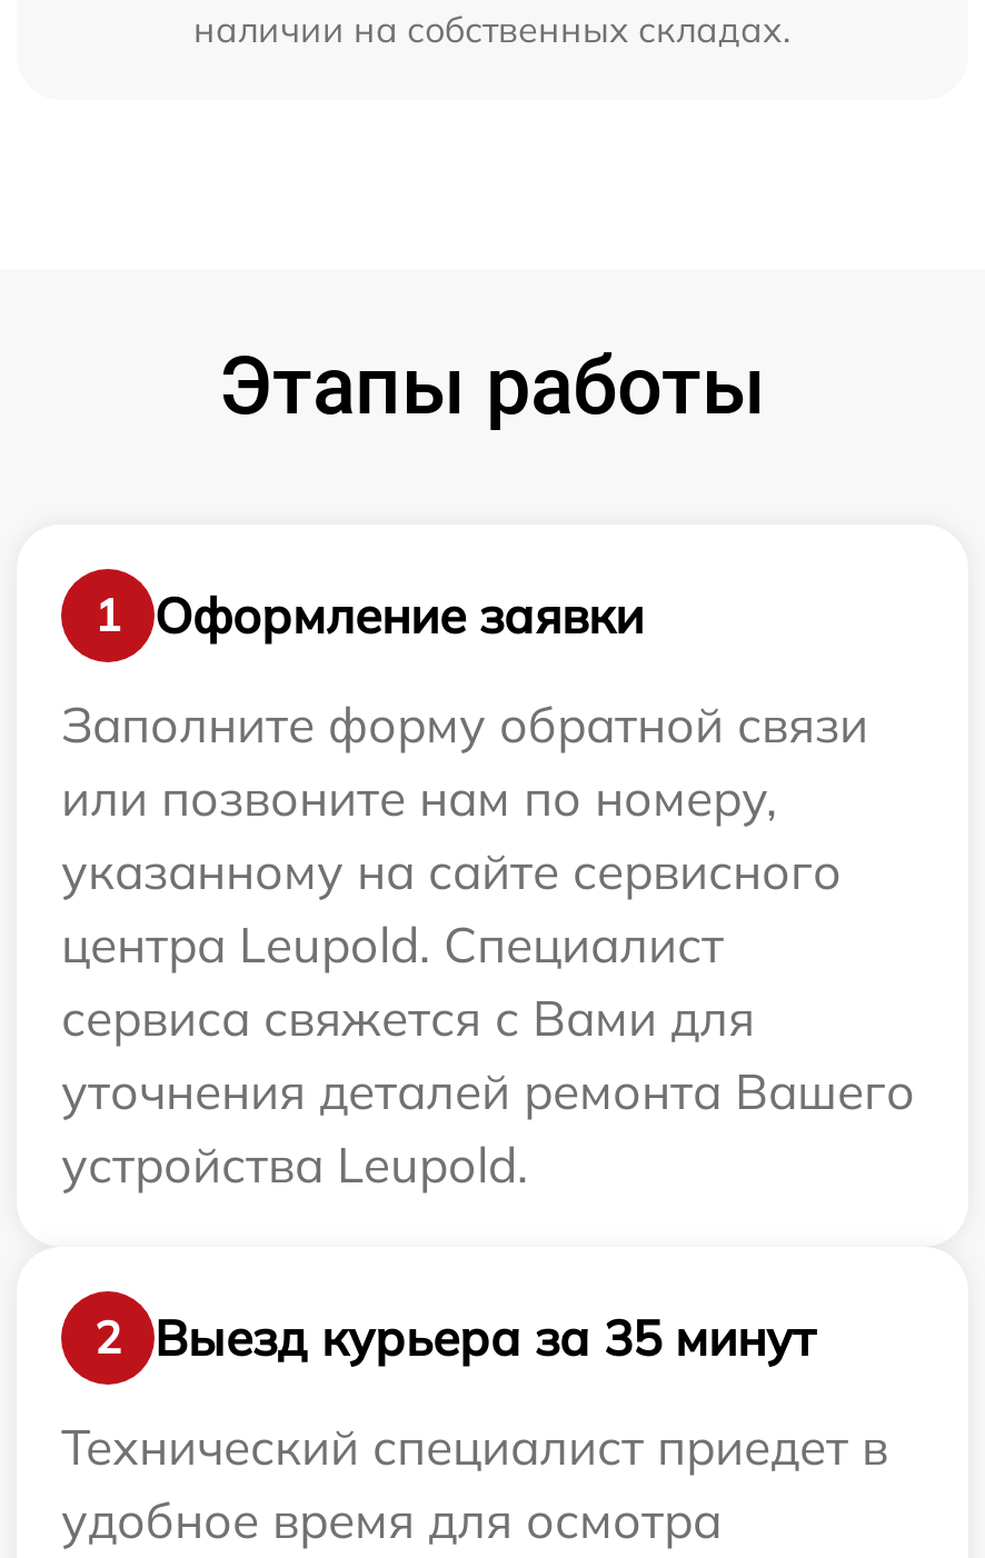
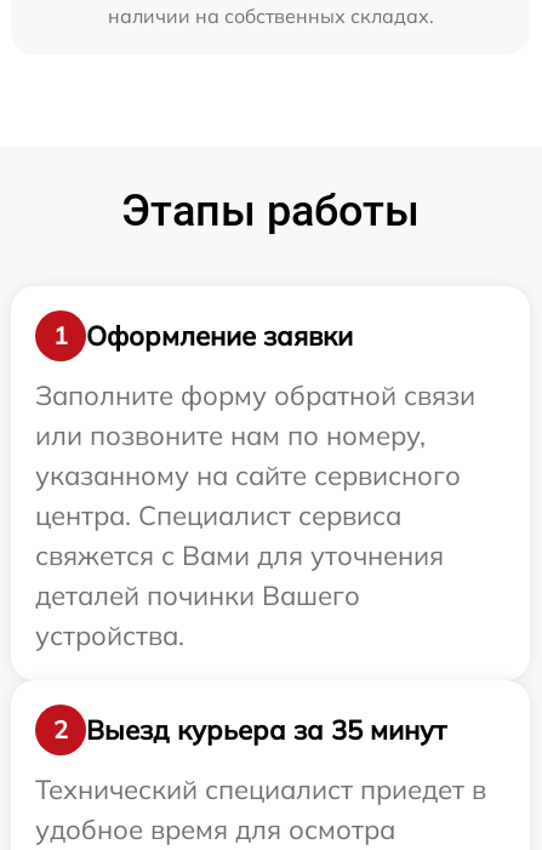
[61,914,915,1196] центра Leupold. Специалист | сервиса свяжется с Вами для | уточнения деталей ремонта Вашего | устройства Leupold. -> [35,498,444,652] центра. Специалист сервиса | свяжется с Вами для уточнения | деталей починки Вашего | устройства.

